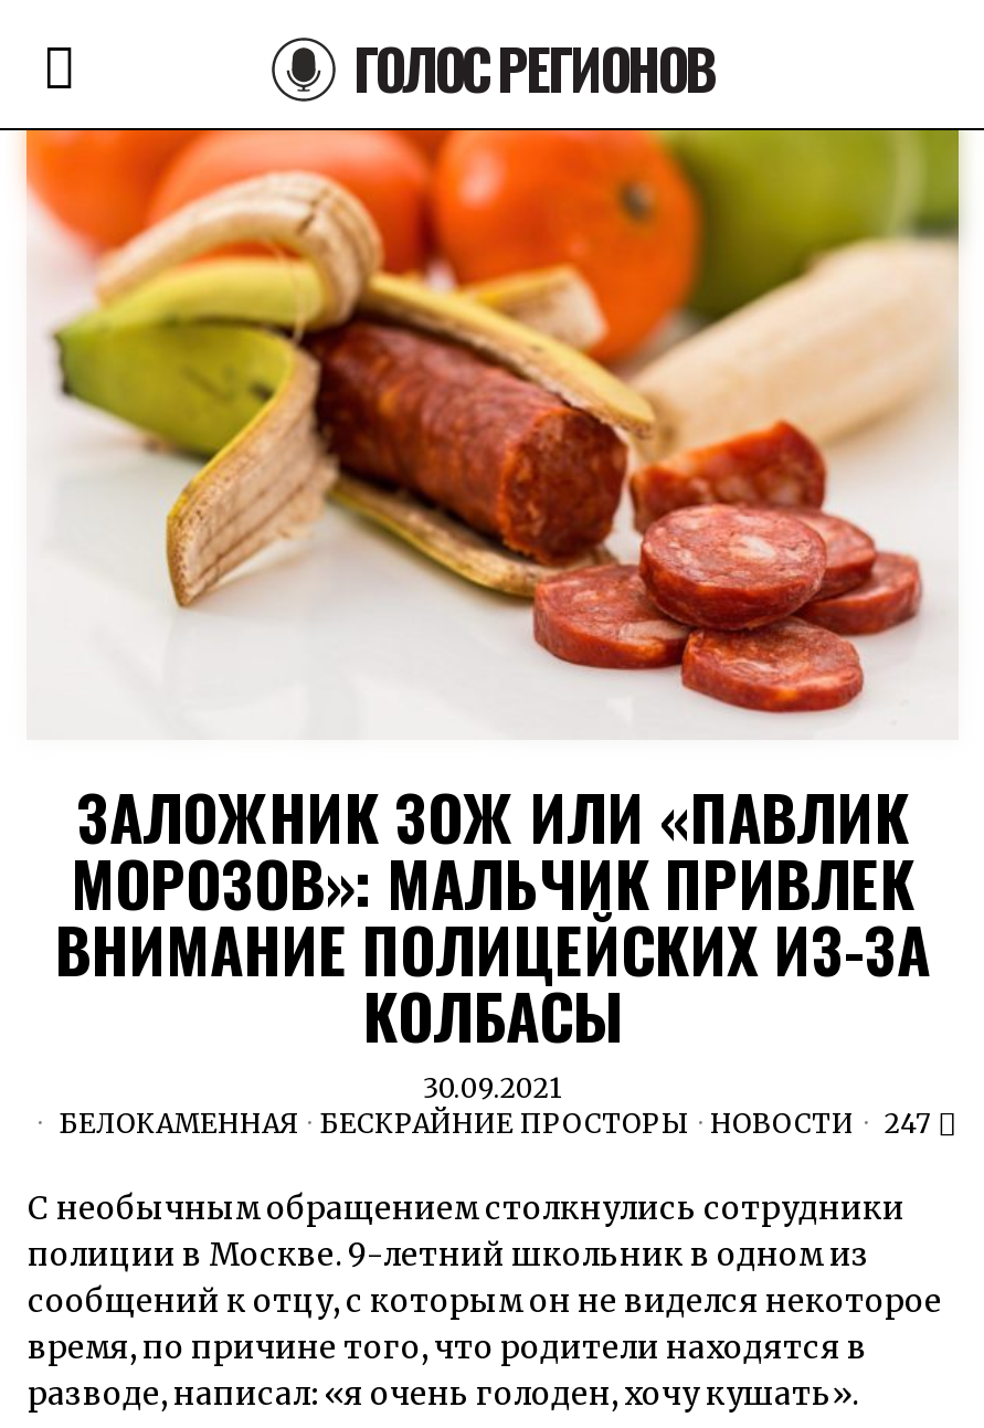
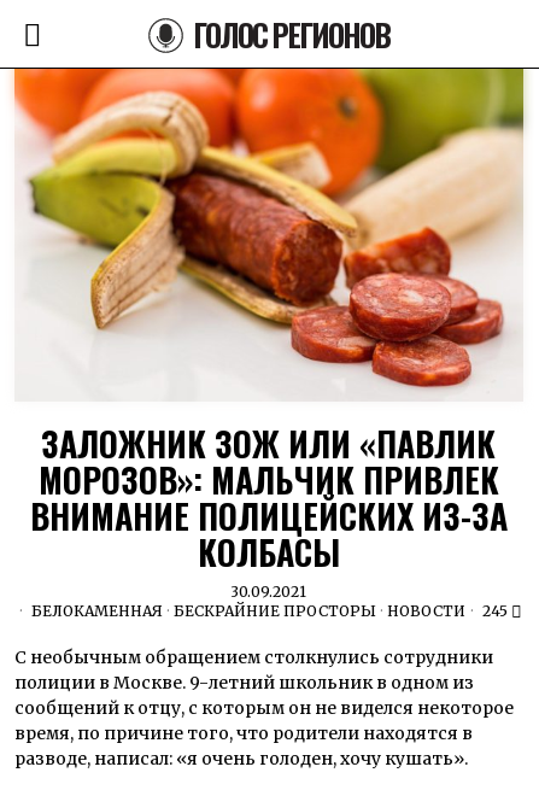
[59,1106,938,1139] БЕЛОКАМЕННАЯ БЕСКРАЙНИЕ ПРОСТОРЫ НОВОСТИ 247 -> [32,601,512,620] БЕЛОКАМЕННАЯ БЕСКРАЙНИЕ ПРОСТОРЫ НОВОСТИ 245

